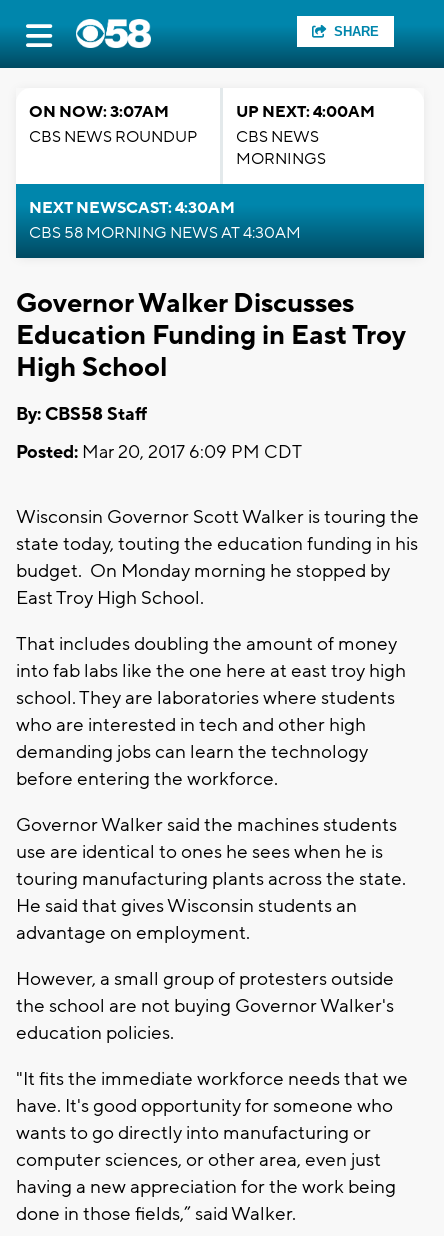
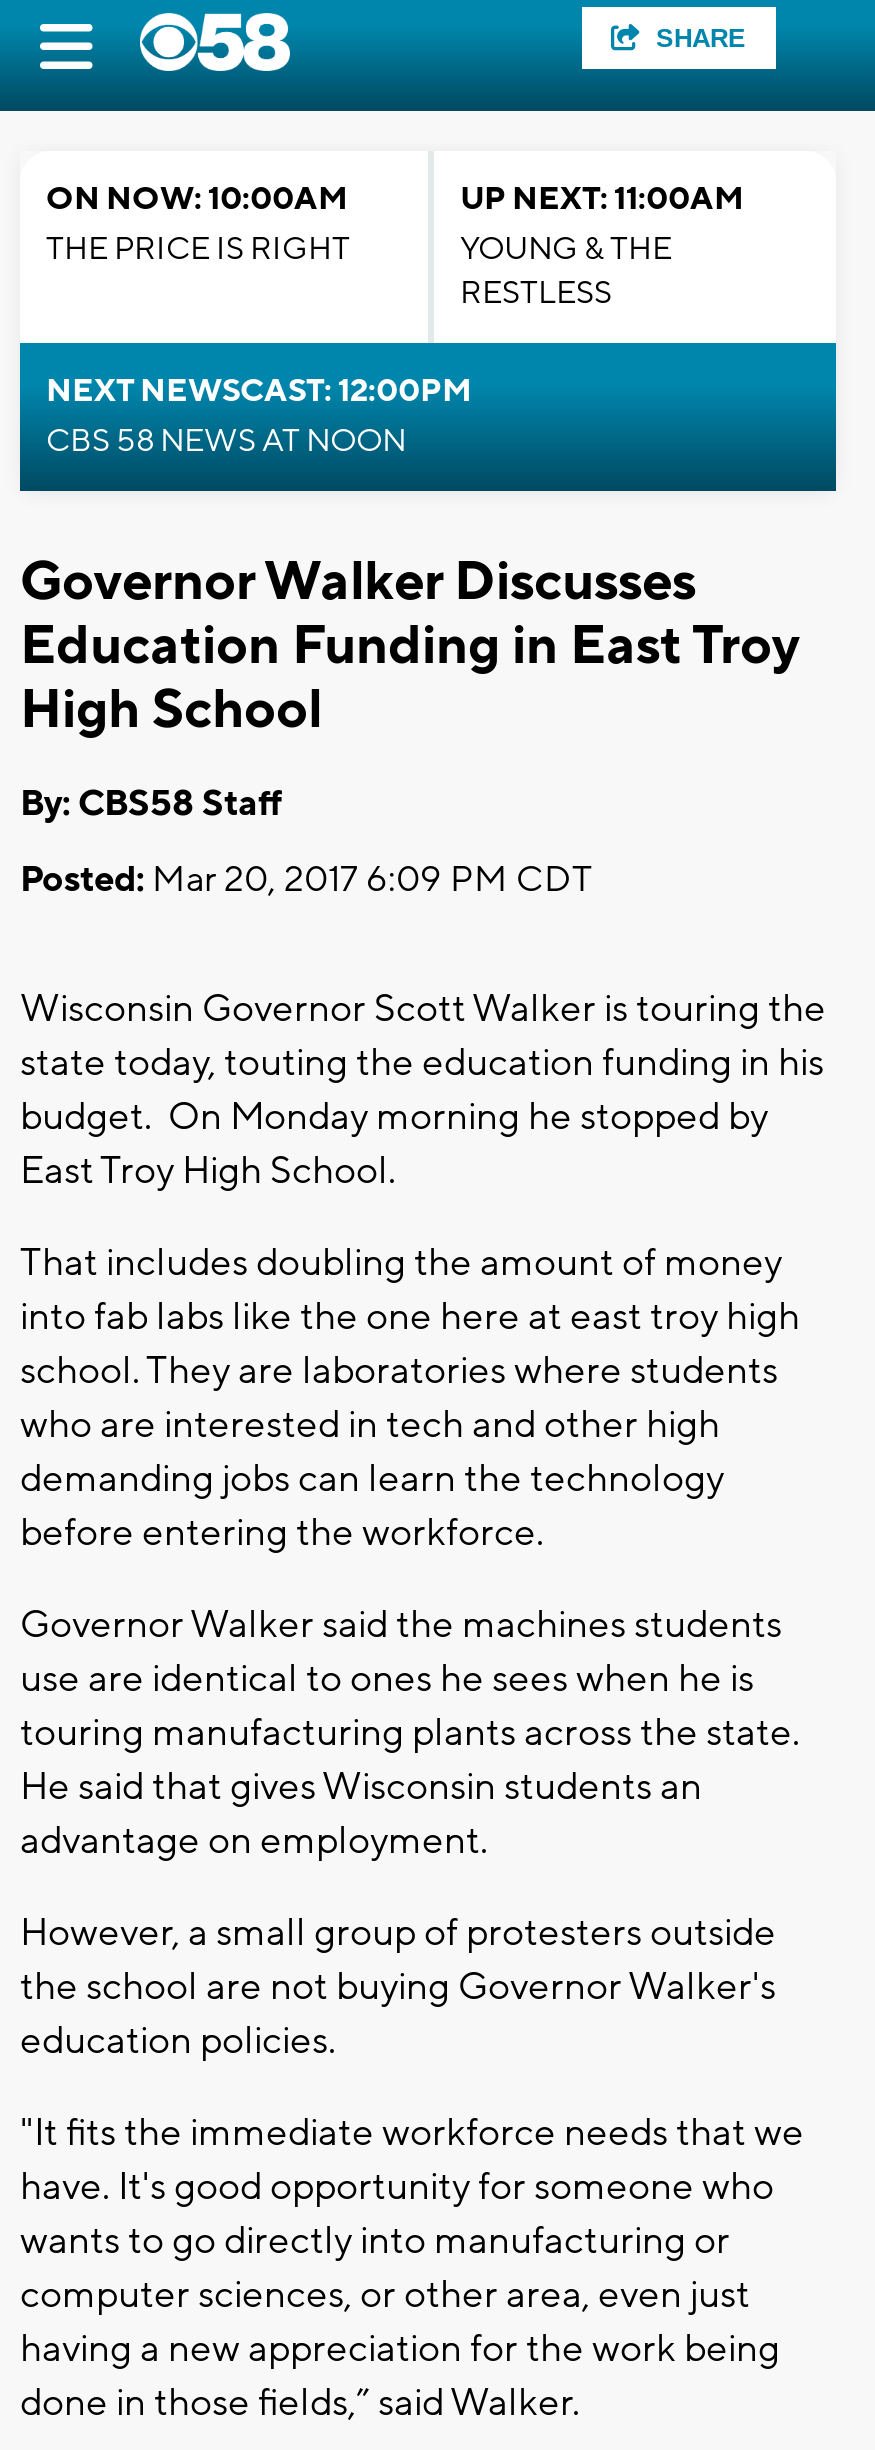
[29,102,197,147] ON NOW: 3:07AM | CBS NEWS ROUNDUP -> [46,179,350,269] ON NOW: 10:00AM | THE PRICE IS RIGHT
[236,102,375,169] UP NEXT: 4:00AM | CBS NEWS | MORNINGS -> [460,179,744,313] UP NEXT: 11:00AM | YOUNG & THE | RESTLESS
[29,198,301,243] NEXT NEWSCAST: 4:30AM | CBS 58 MORNING NEWS AT 4:30AM -> [46,371,472,461] NEXT NEWSCAST: 12:00PM | CBS 58 NEWS AT NOON

